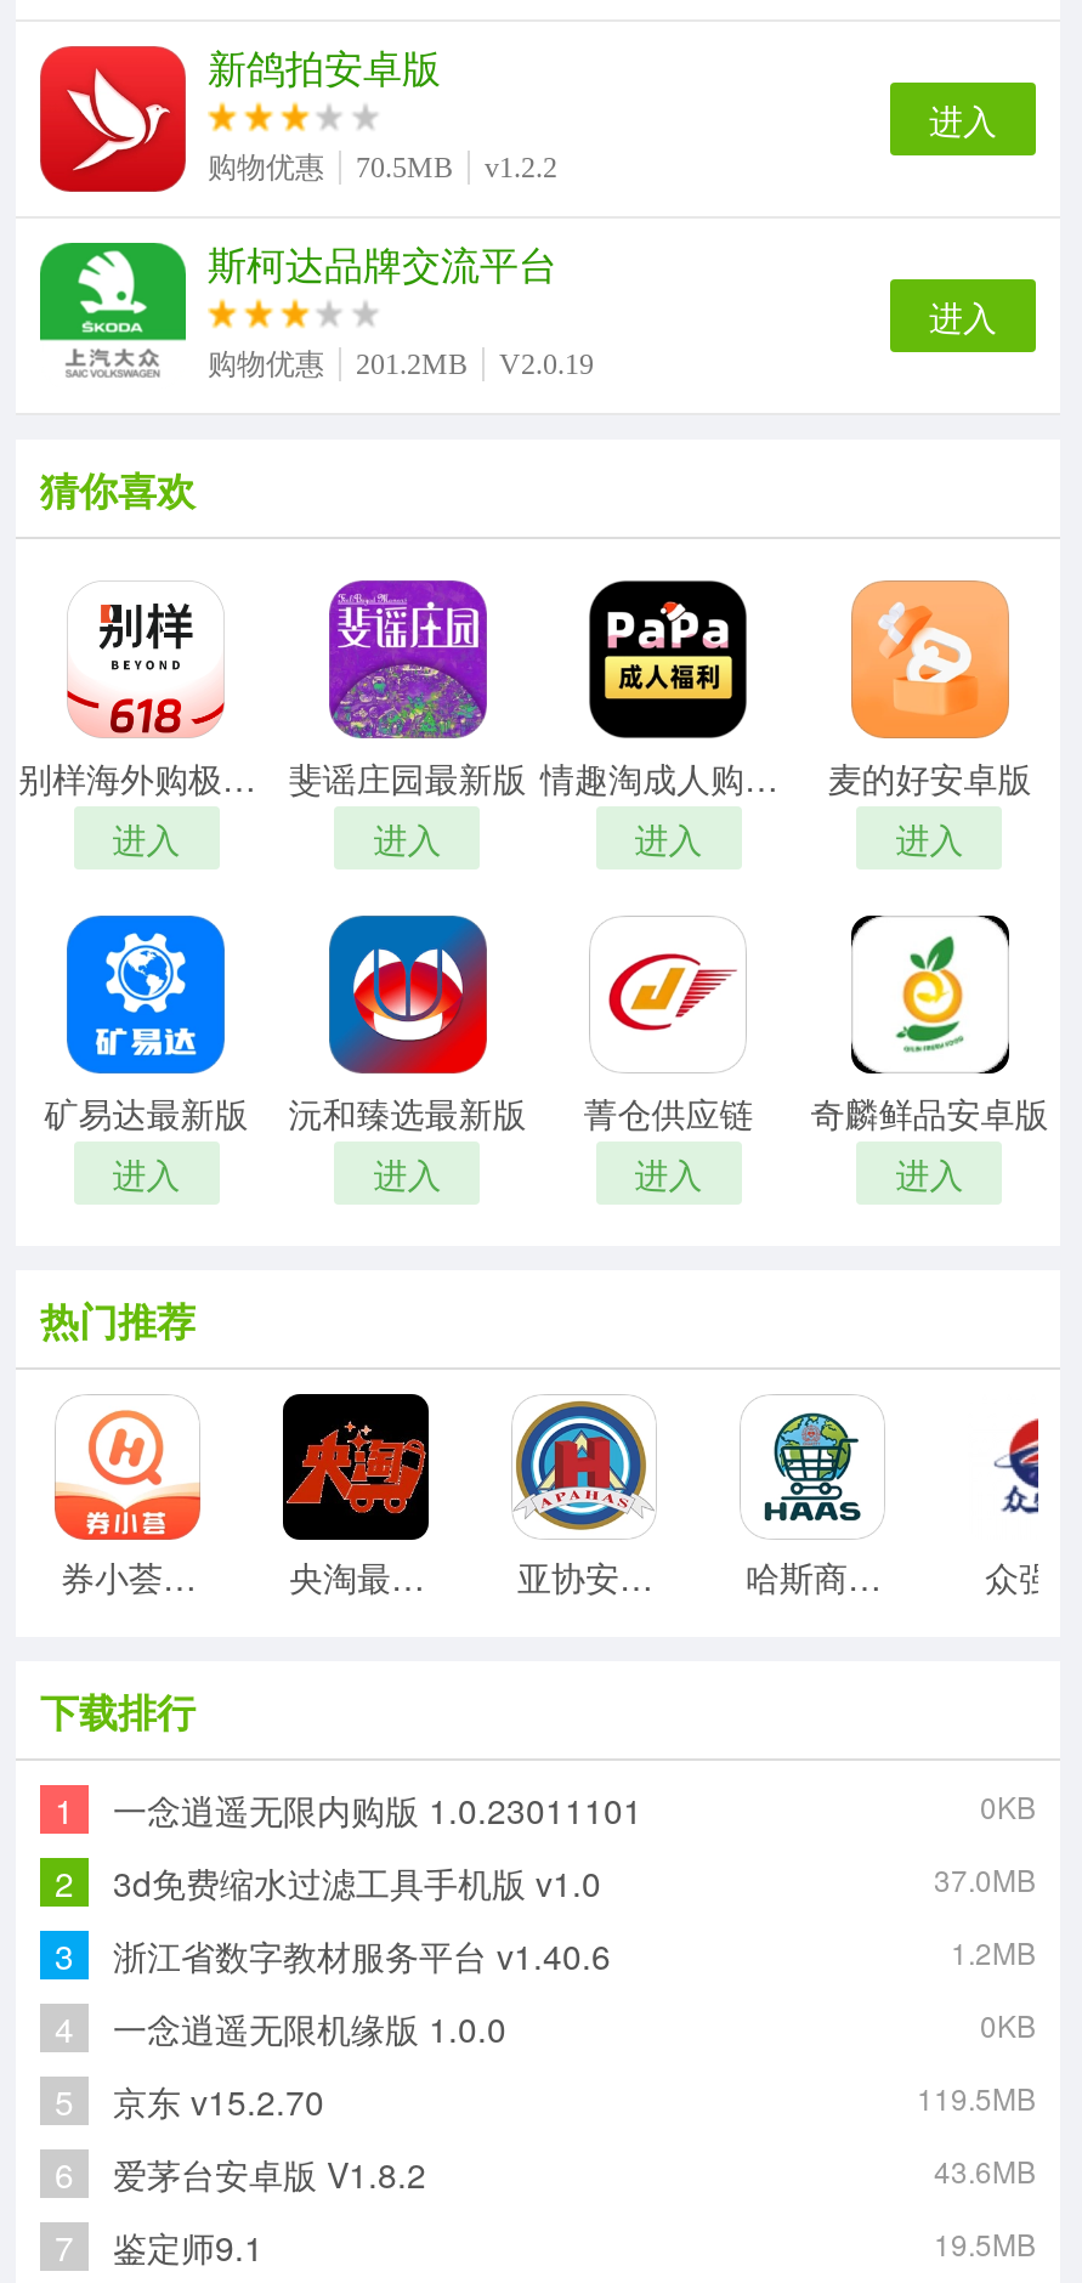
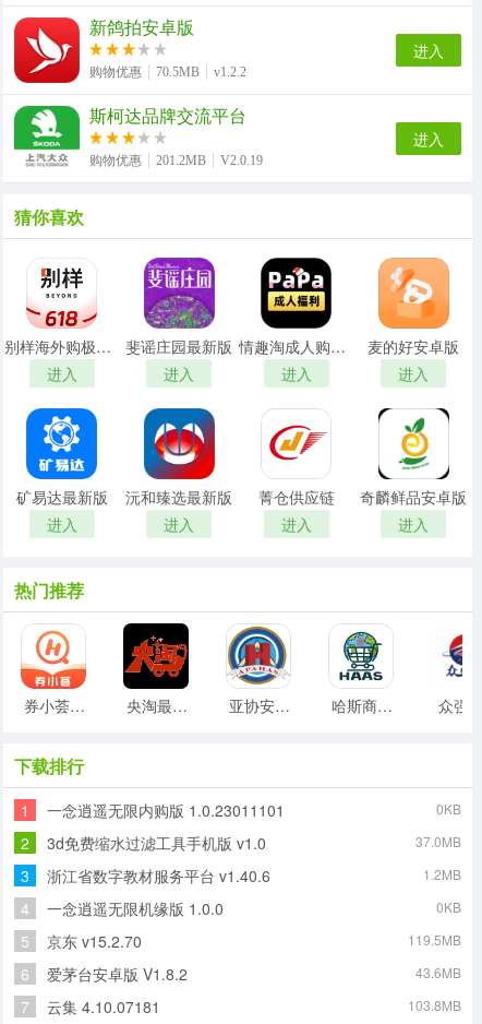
[113,2221,1036,2270] 鉴定师9.1 | 19.5MB -> [47,995,461,1017] 云集 4.10.07181 | 103.8MB

